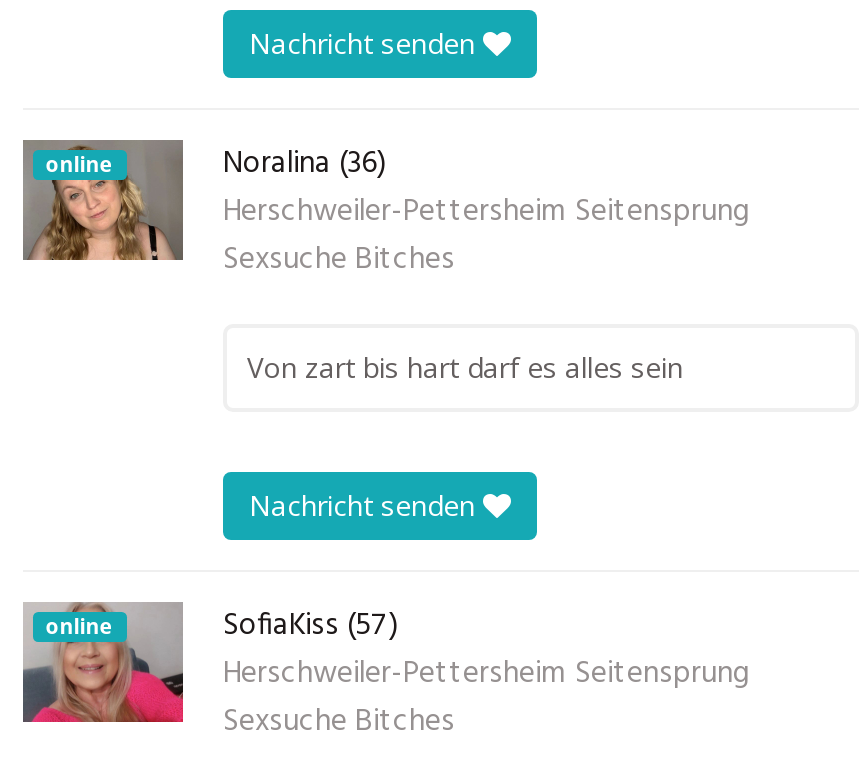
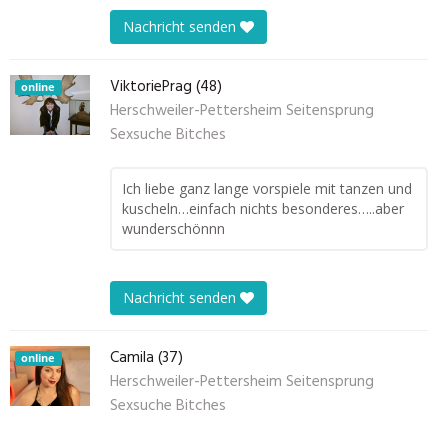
[25,140,387,262] [image] | Noralina (36) -> [12,75,222,136] [image] | ViktoriePrag (48)
[247,348,683,386] Von zart bis hart darf es alles sein -> [122,179,412,238] Ich liebe ganz lange vorspiele mit tanzen und | kuscheln…einfach nichts besonderes…..aber | wunderschönnn
[21,602,399,724] [image] | SofiaKiss (57) -> [9,346,183,407] [image] | Camila (37)

